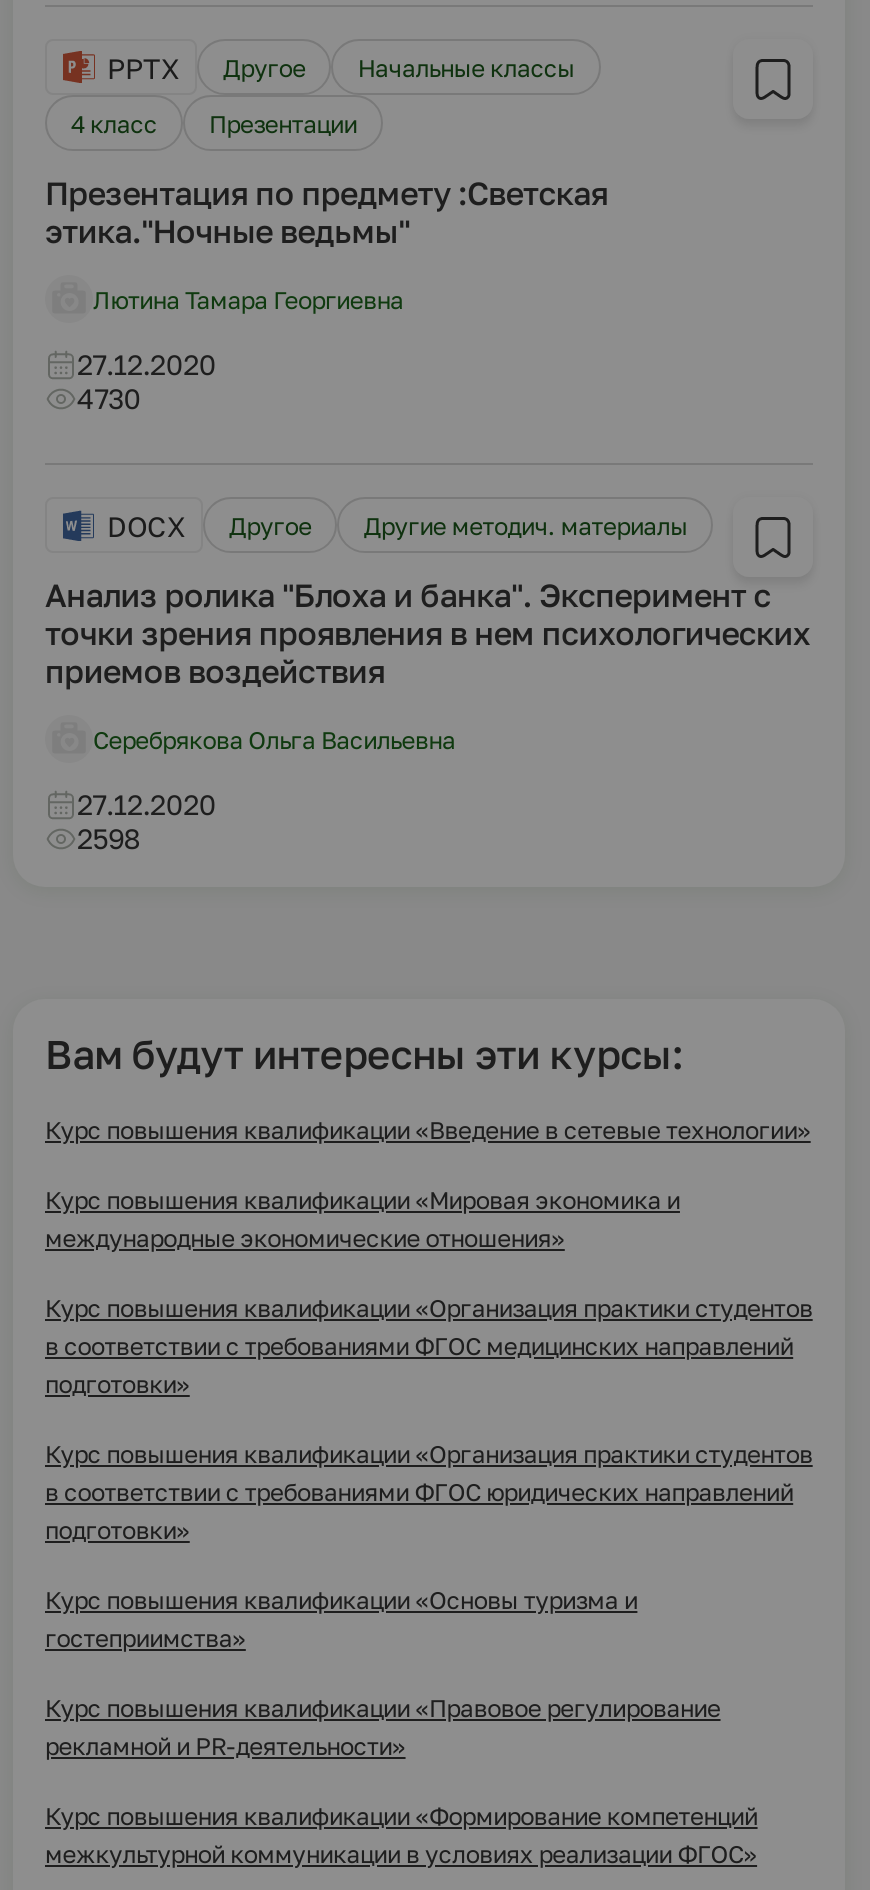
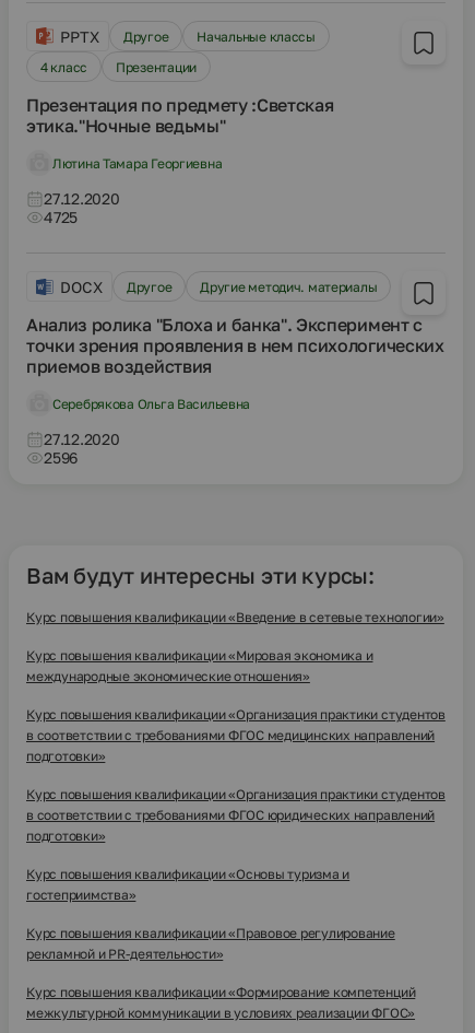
[77,381,141,415] 4730 -> [44,208,78,226] 4725
[77,821,141,855] 2598 -> [44,448,78,467] 2596

